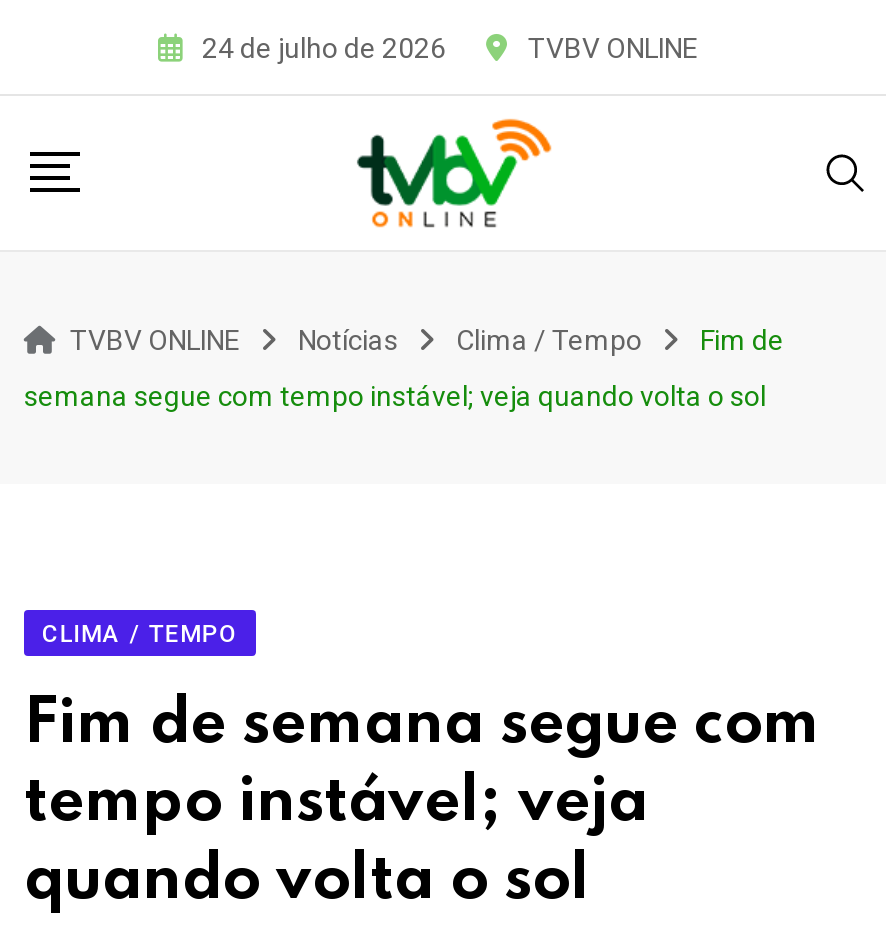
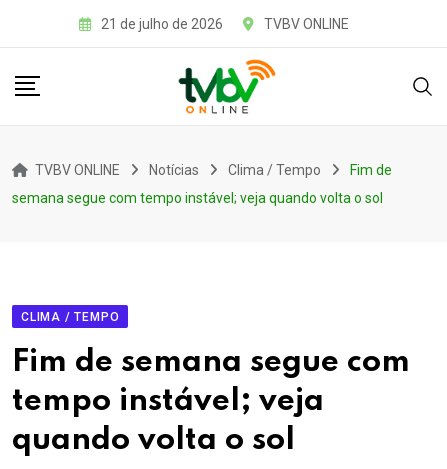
[202,31,446,63] 24 de julho de 2026 -> [101,15,223,31] 21 de julho de 2026

